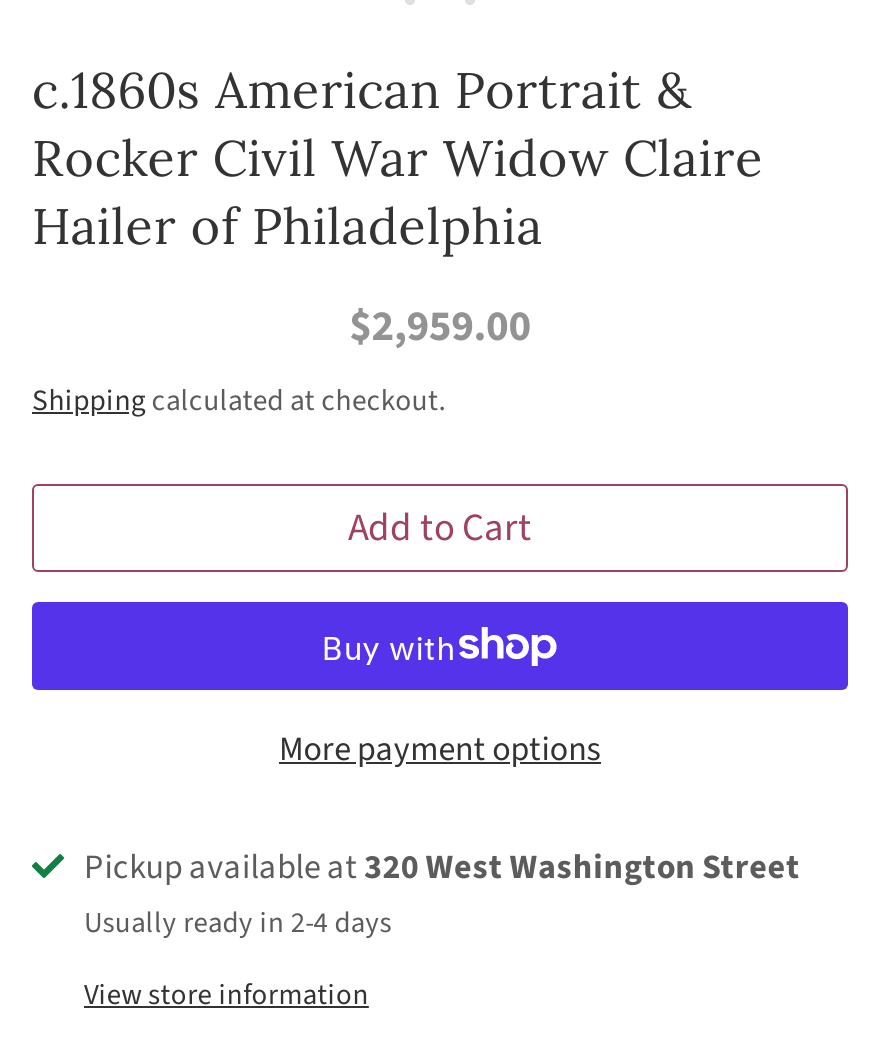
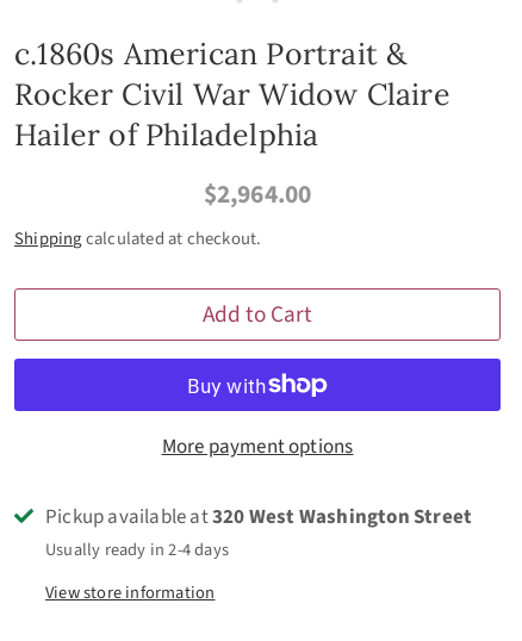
[349,297,531,359] $2,959.00 -> [203,177,312,214] $2,964.00

